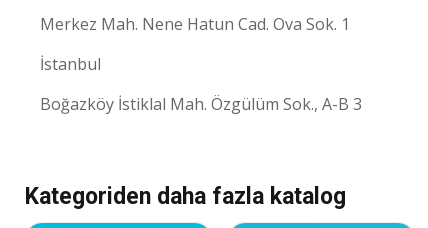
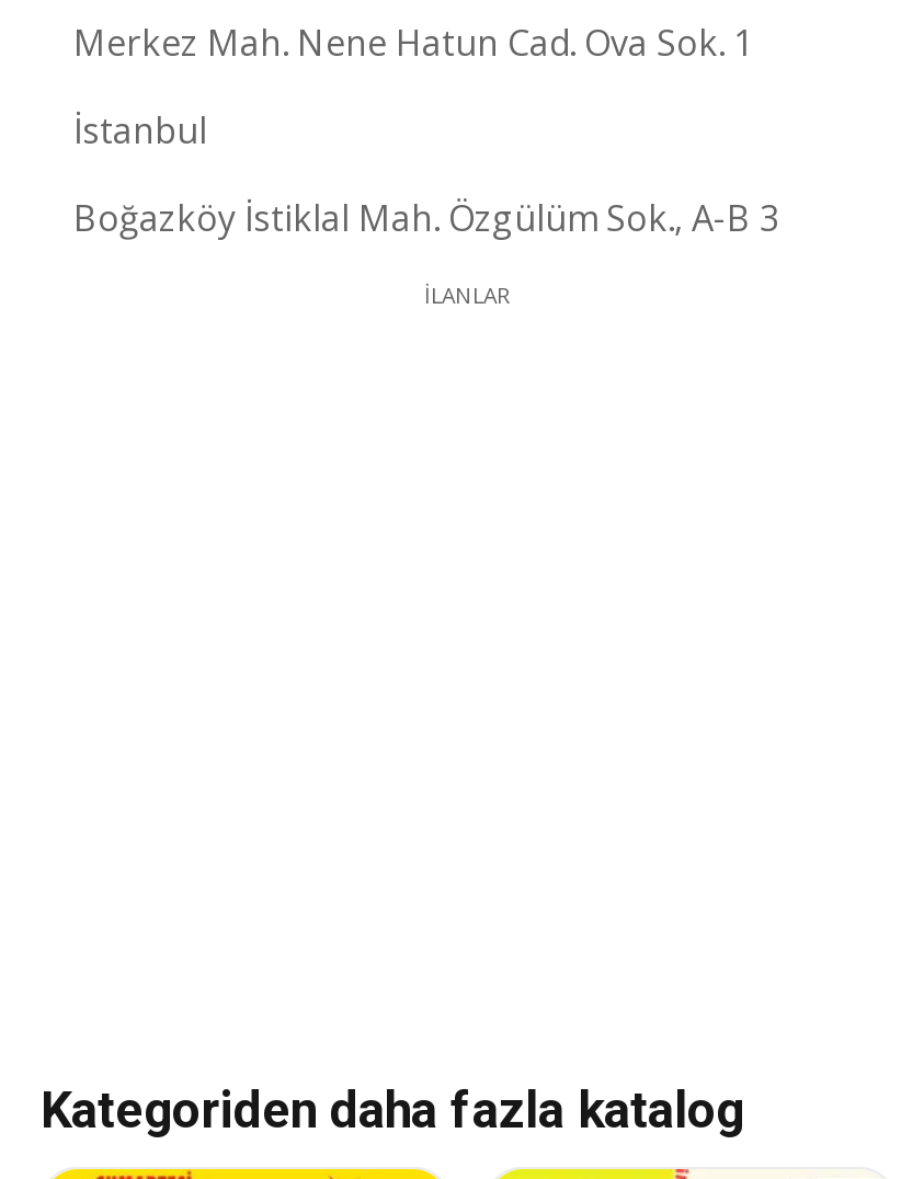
none -> [424,278,512,309] İLANLAR

